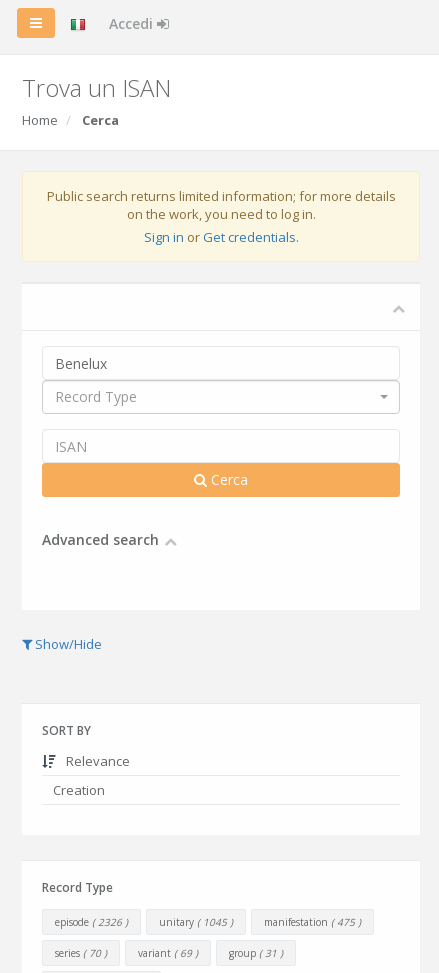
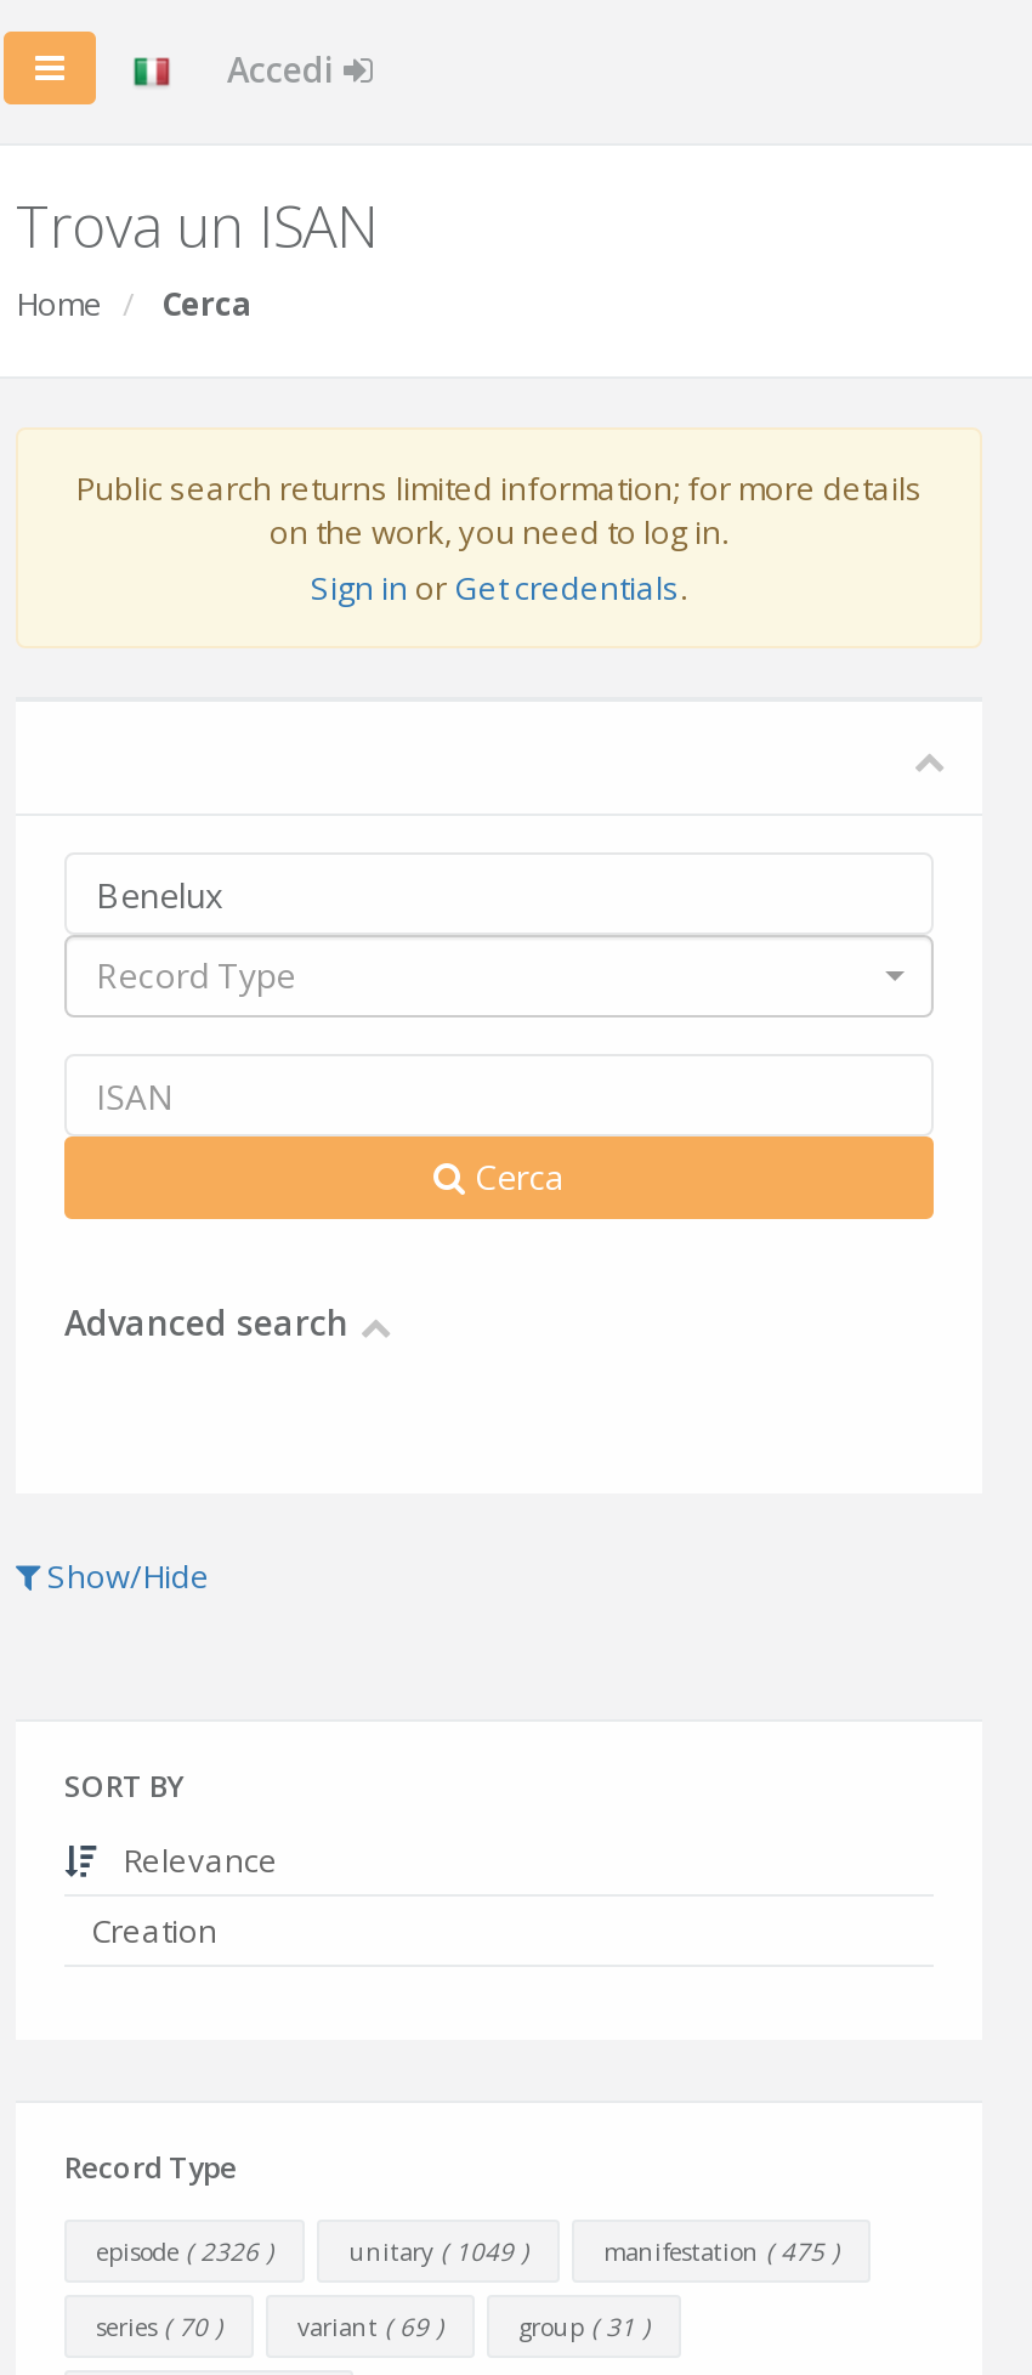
[159,915,233,929] unitary ( 1045 ) -> [348,2234,528,2268] unitary ( 1049 )

